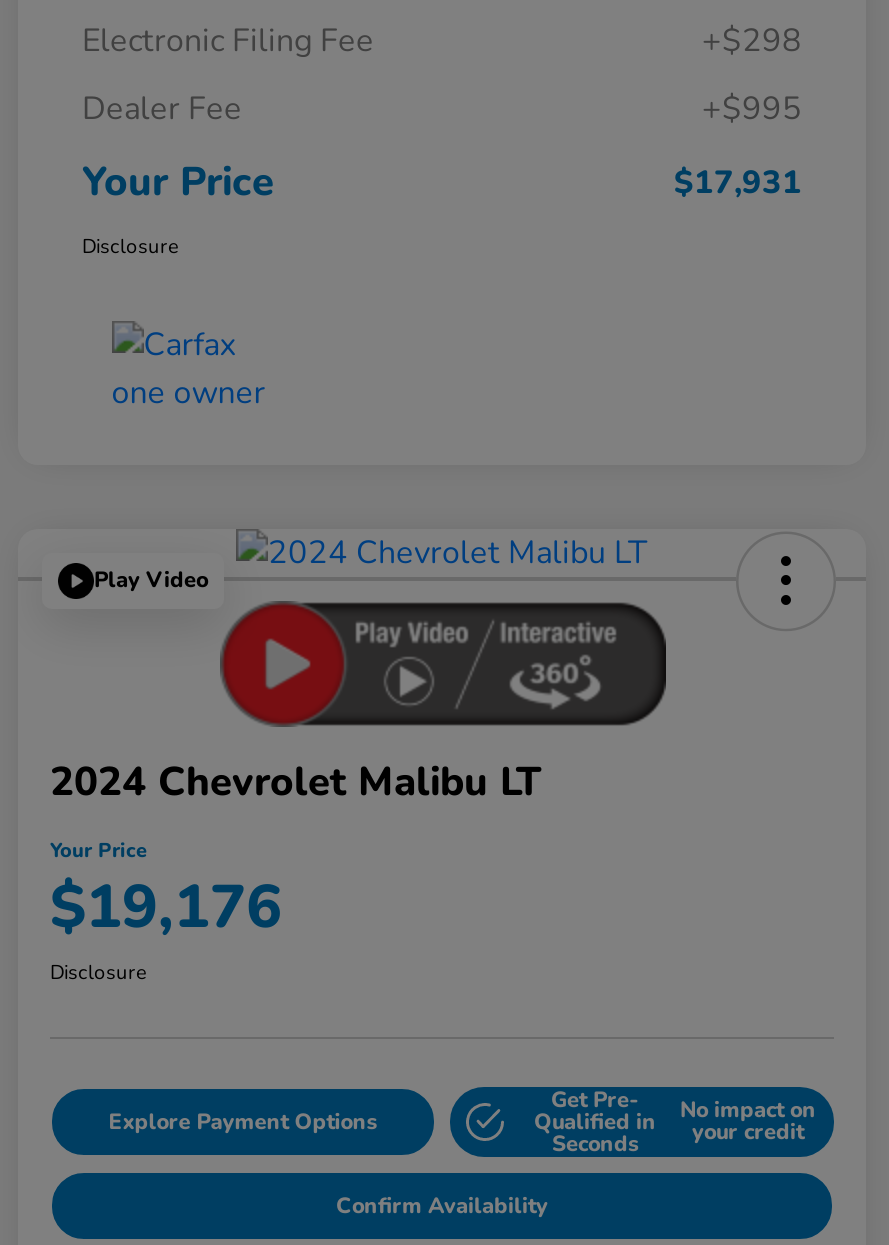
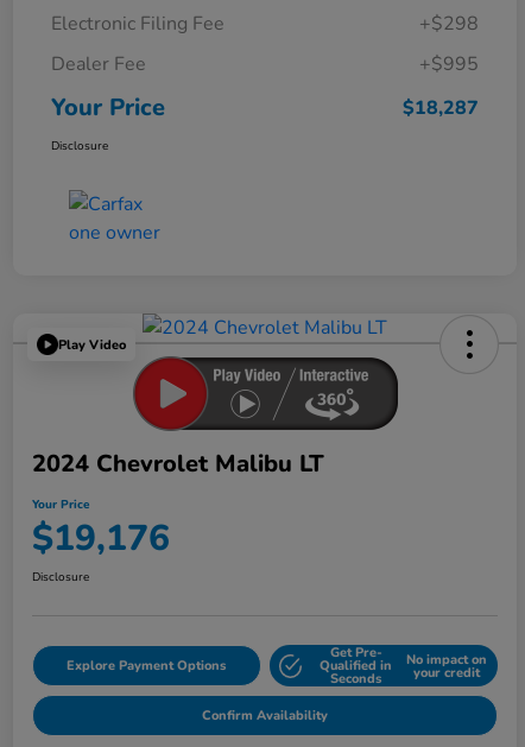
[674,161,802,205] $17,931 -> [403,95,479,122] $18,287

